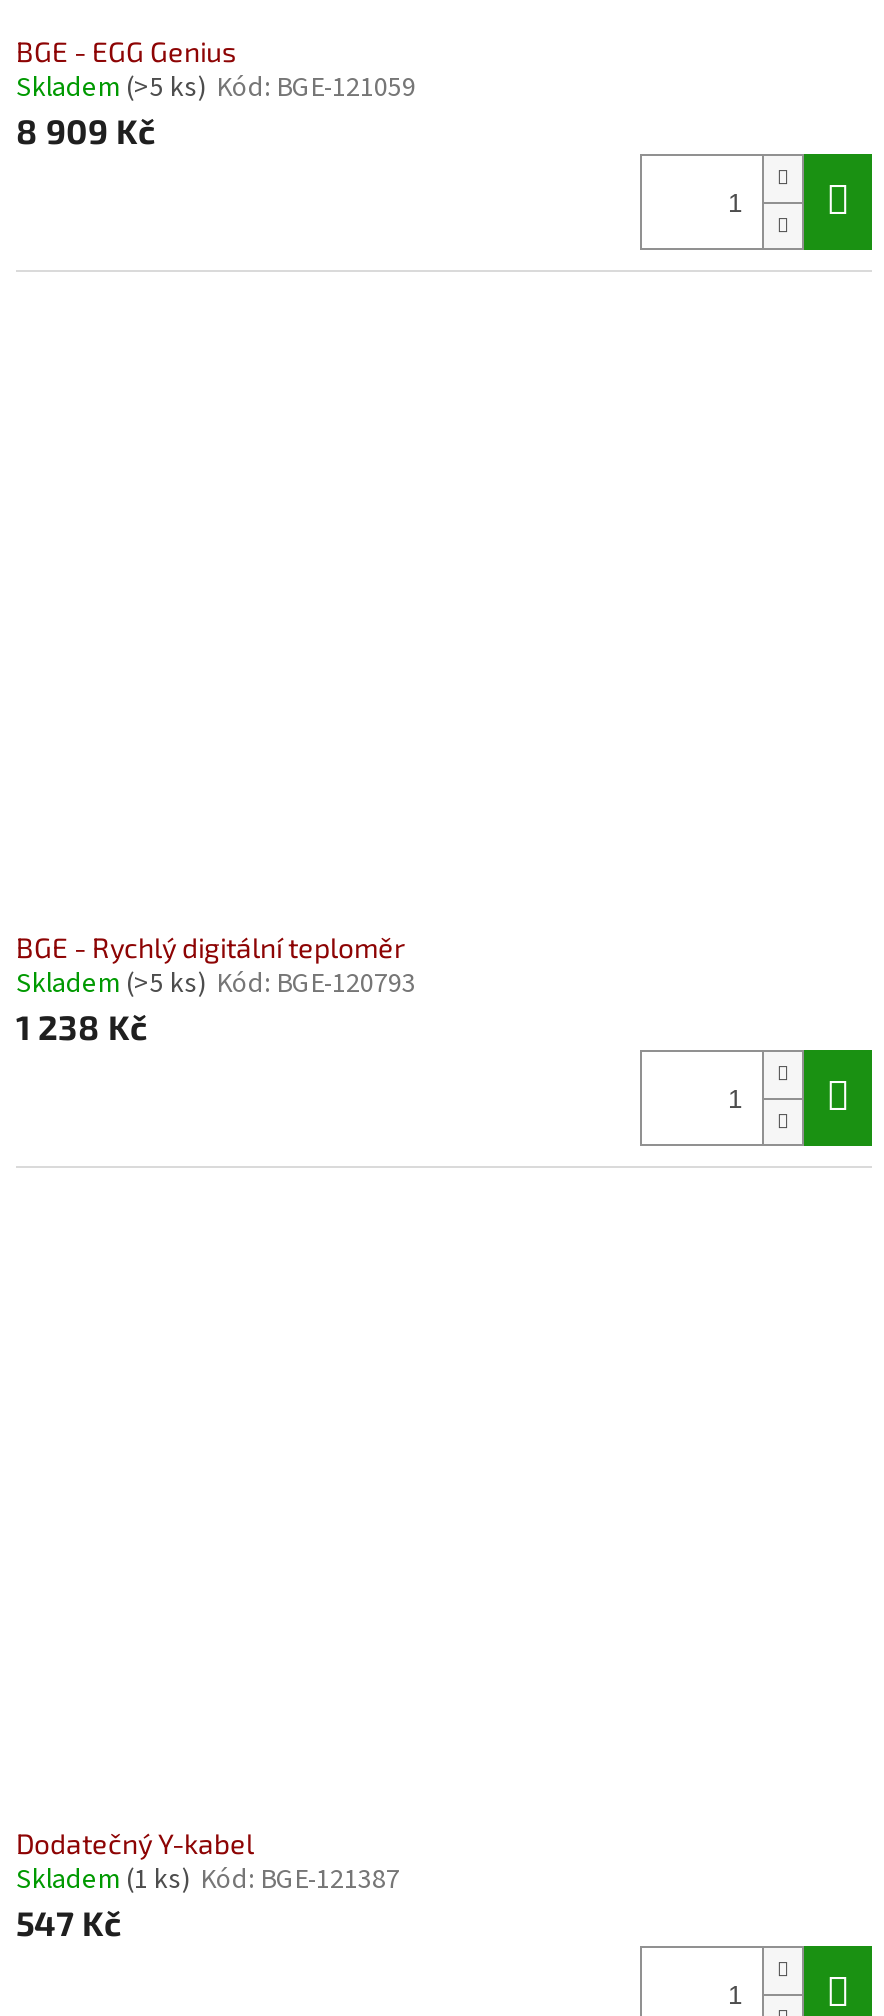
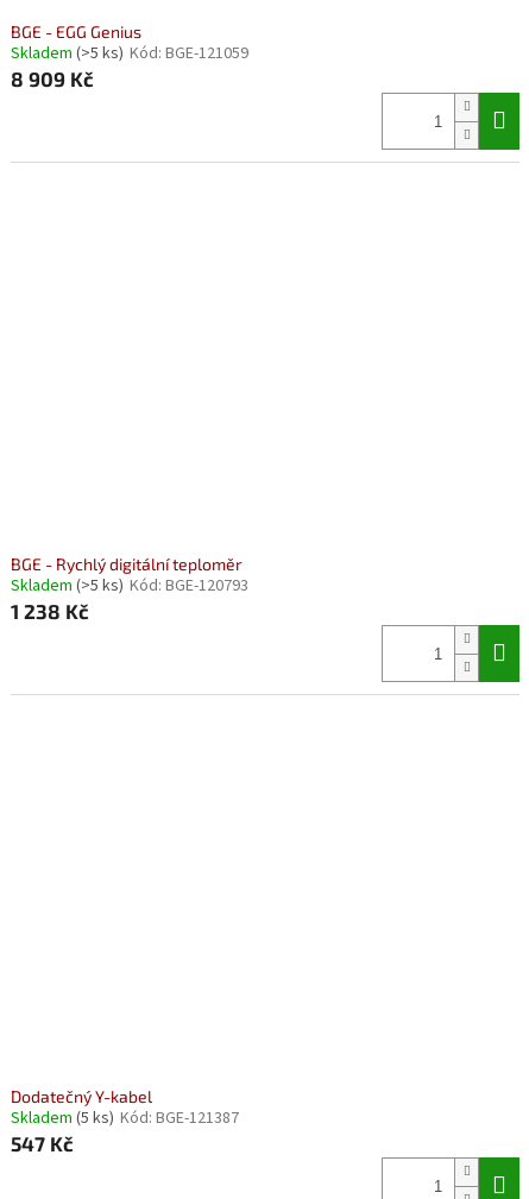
[16,1861,400,1901] Skladem (1 ks) Kód: BGE-121387 -> [11,1107,239,1131] Skladem (5 ks) Kód: BGE-121387

